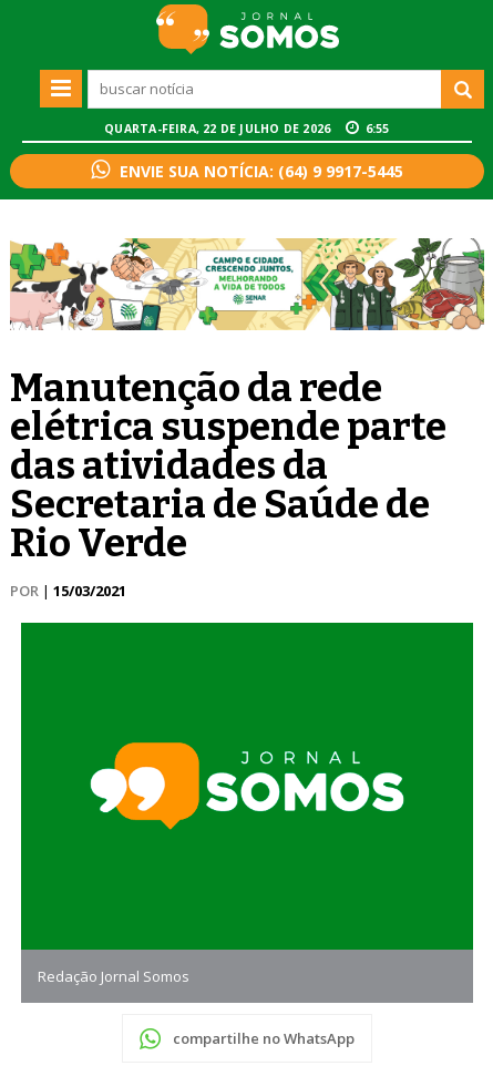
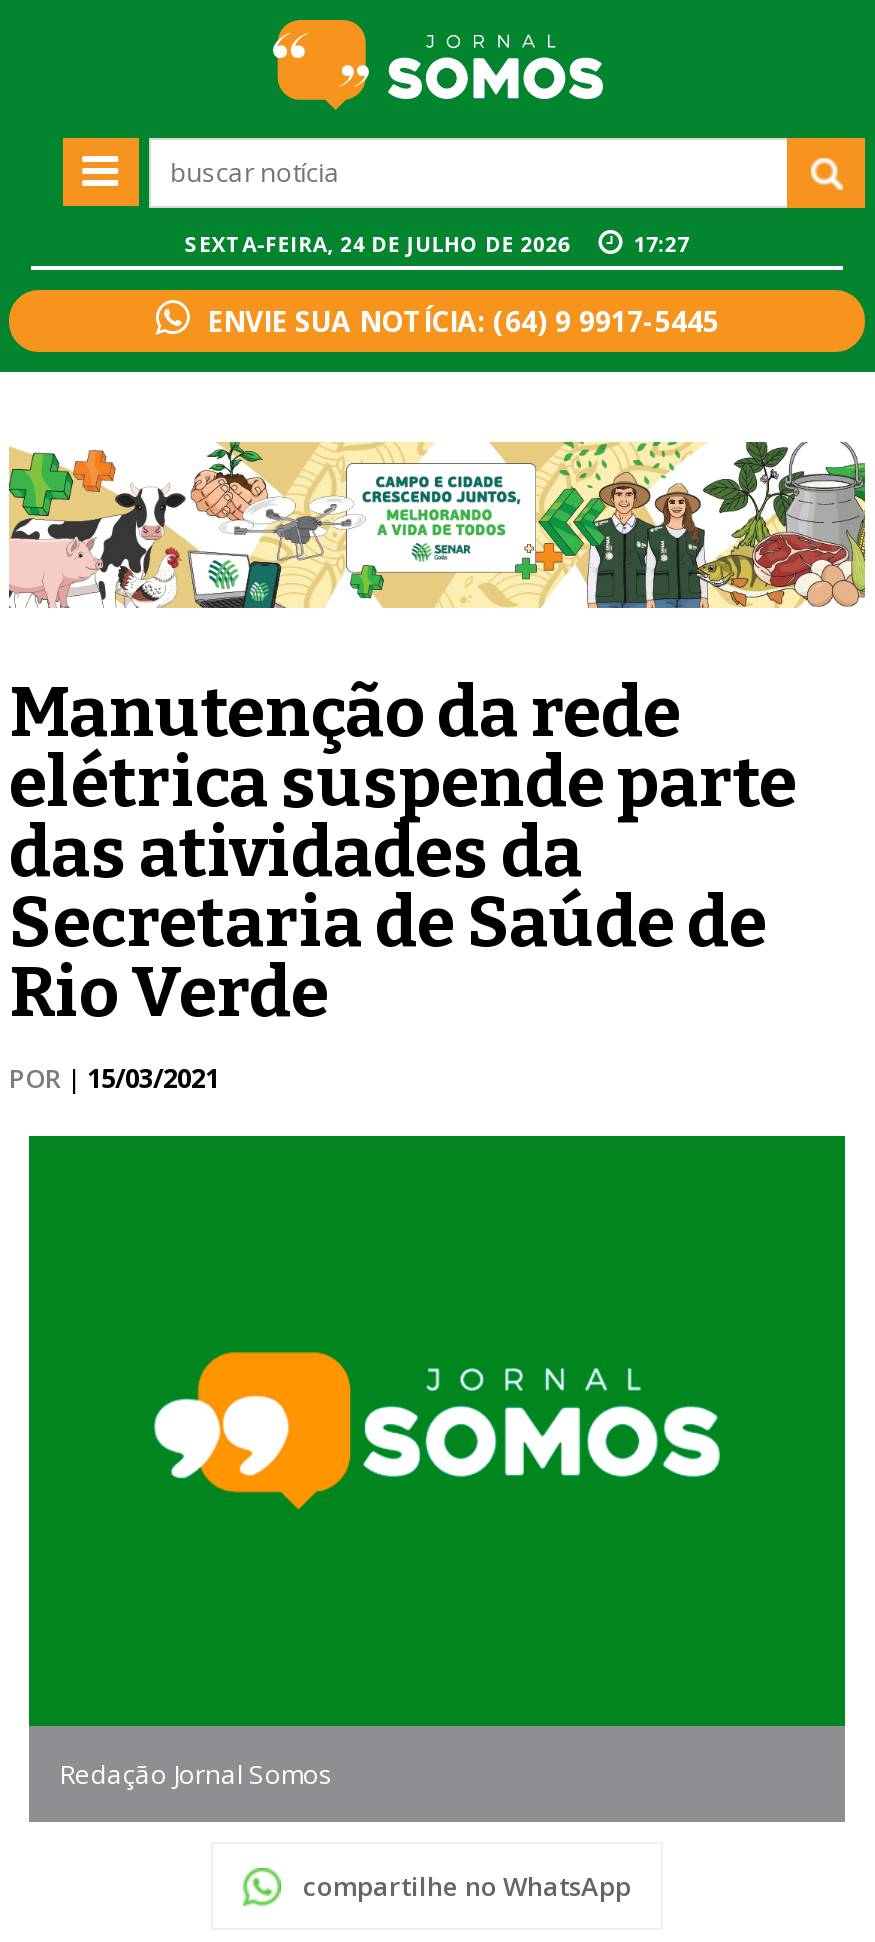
[104,121,334,137] QUARTA-FEIRA, 22 DE JULHO DE 2026 -> [185,231,576,259] SEXTA-FEIRA, 24 DE JULHO DE 2026
[365,121,390,137] 6:55 -> [633,231,689,259] 17:27

